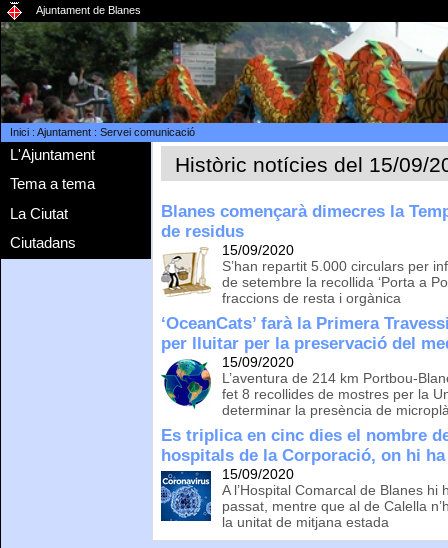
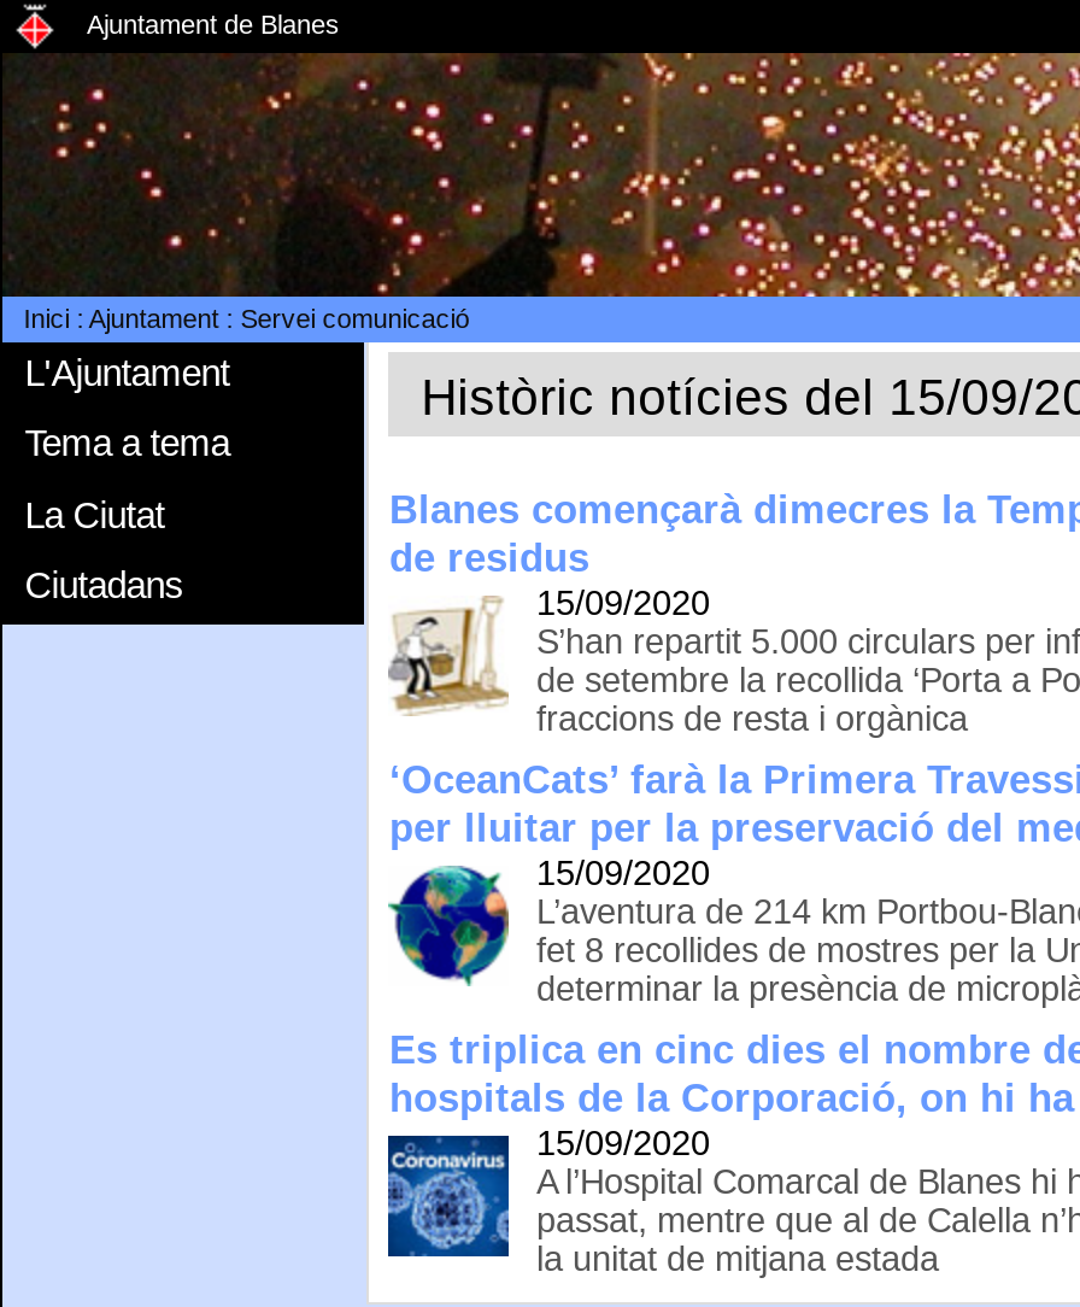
[3,21,445,124] [image] -> [7,51,1073,299] [image]

